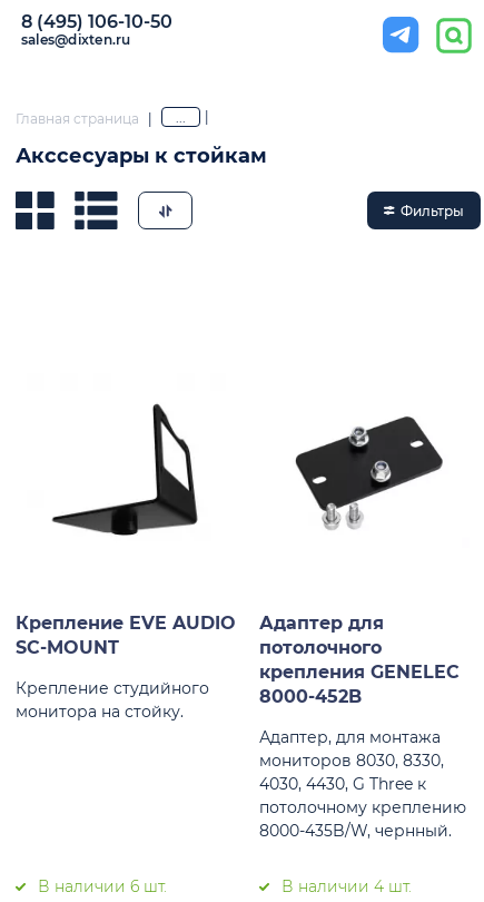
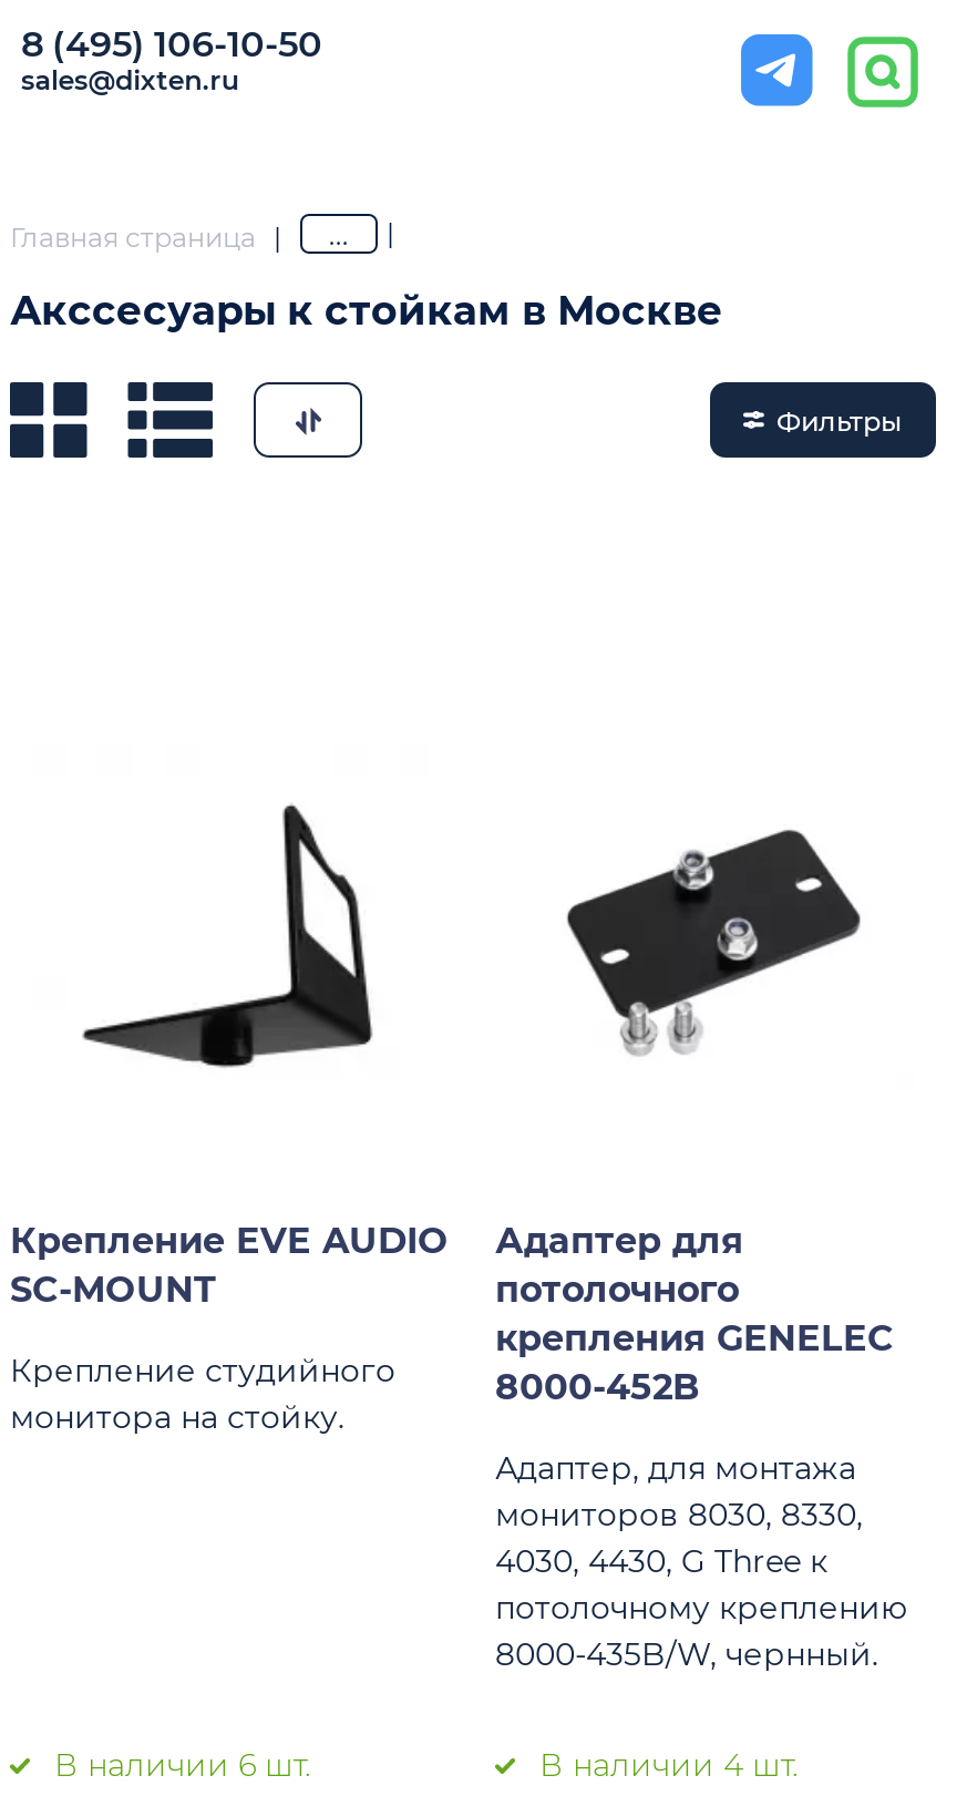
[16,144,267,169] Акссесуары к стойкам -> [10,288,723,337] Акссесуары к стойкам в Москве

